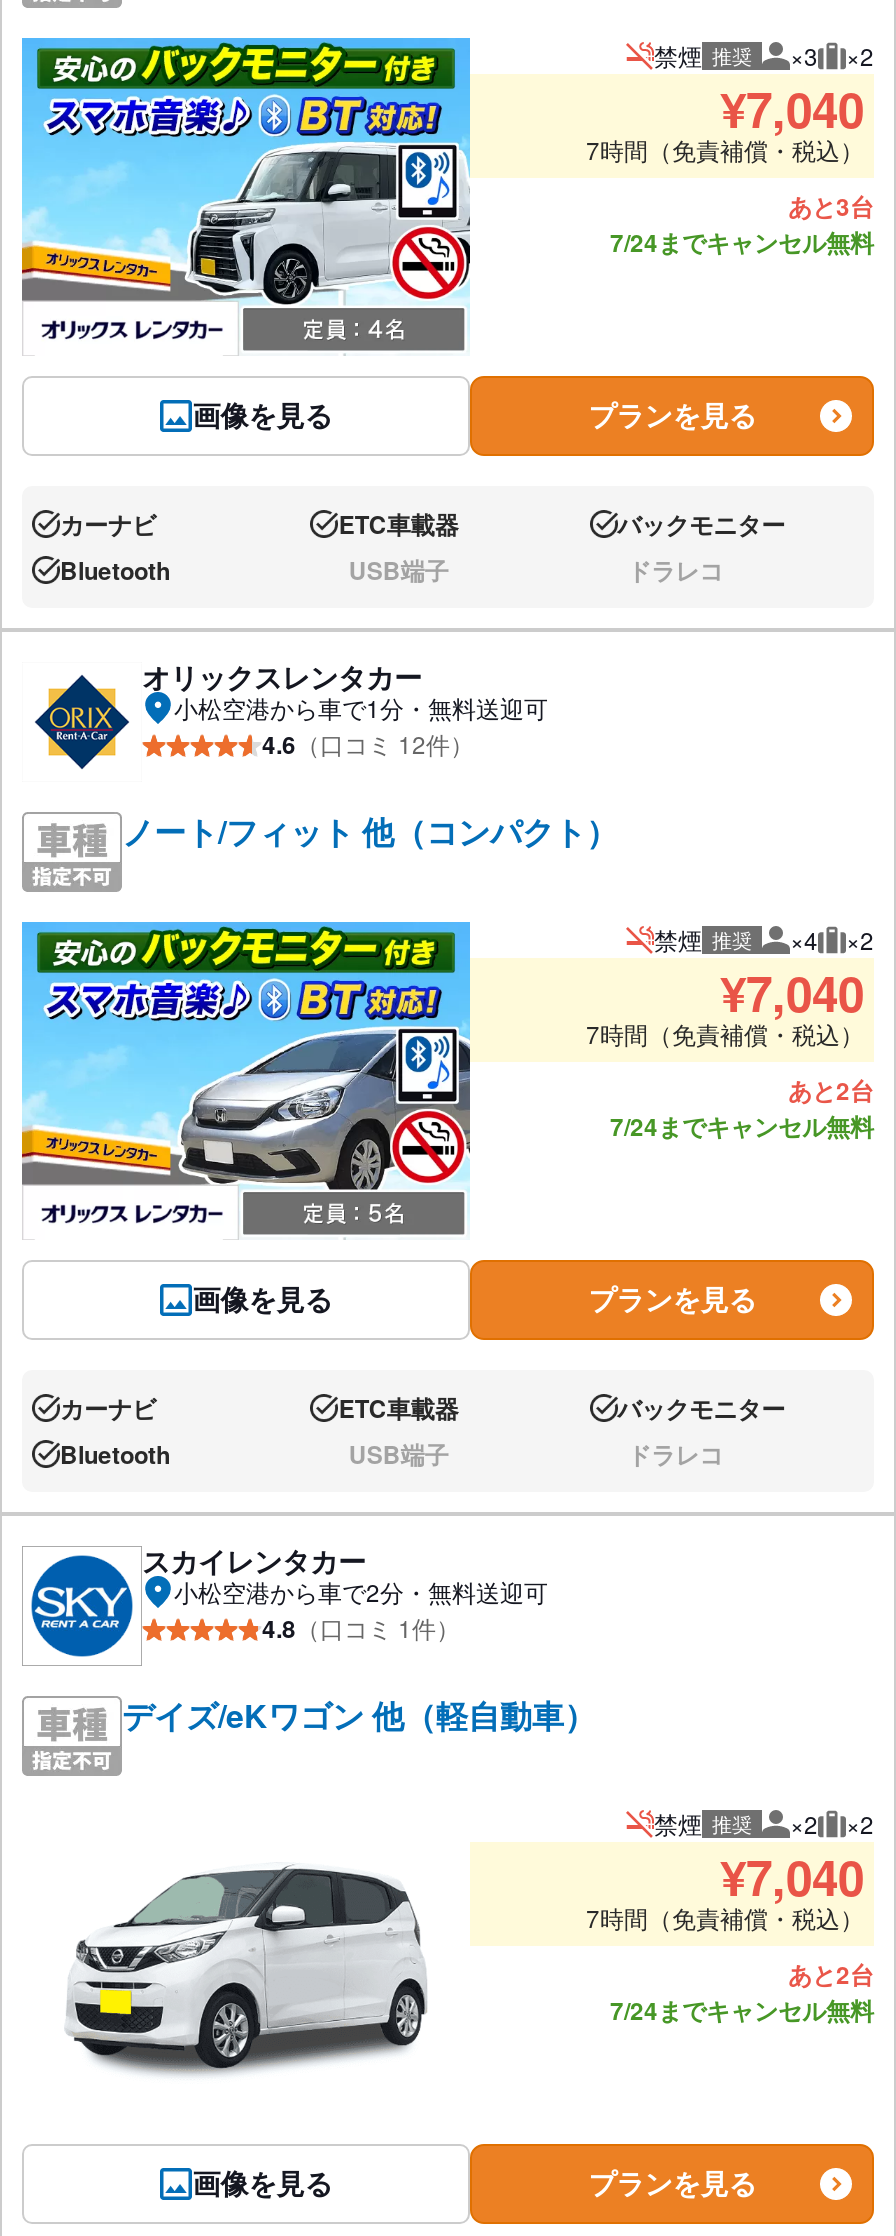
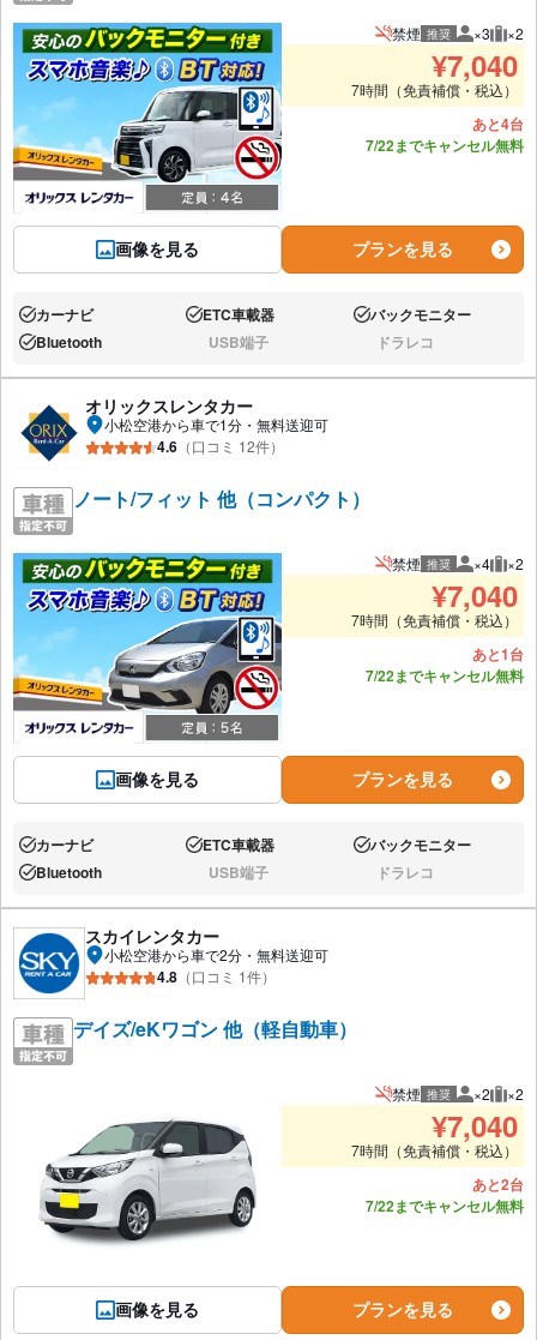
[788,188,874,224] あと3台 -> [472,113,524,134] あと4台
[610,224,874,260] 7/24までキャンセル無料 -> [366,134,524,156] 7/22までキャンセル無料
[788,1072,874,1108] あと2台 -> [472,643,524,664] あと1台
[610,1108,874,1144] 7/24までキャンセル無料 -> [366,664,524,686] 7/22までキャンセル無料
[610,1991,874,2027] 7/24までキャンセル無料 -> [366,1194,524,1216] 7/22までキャンセル無料

